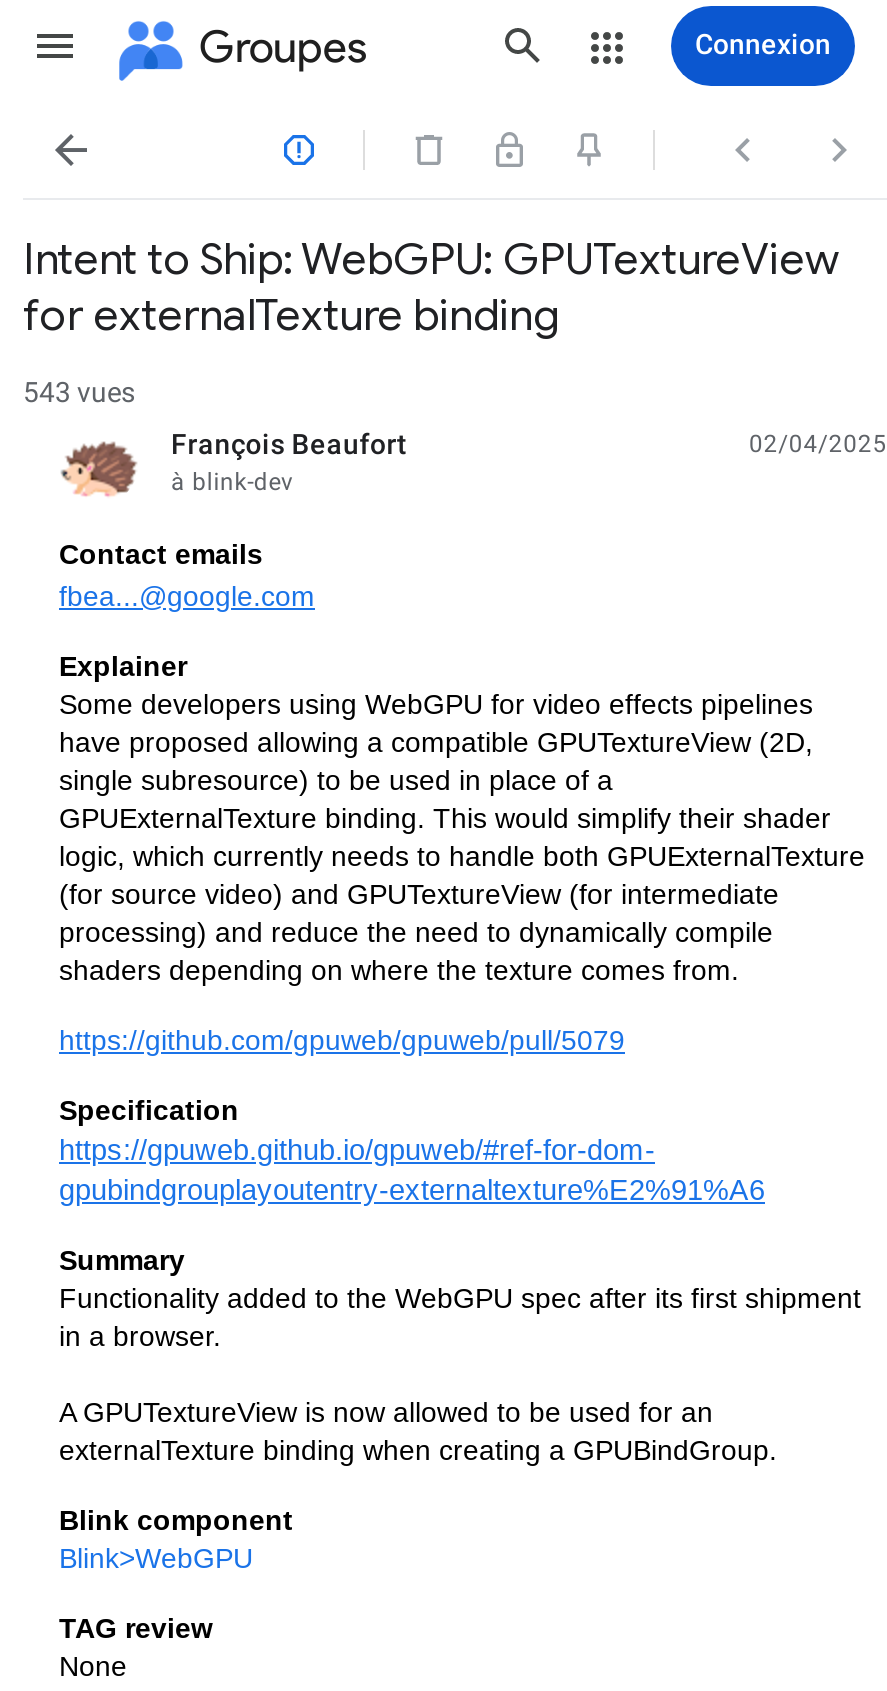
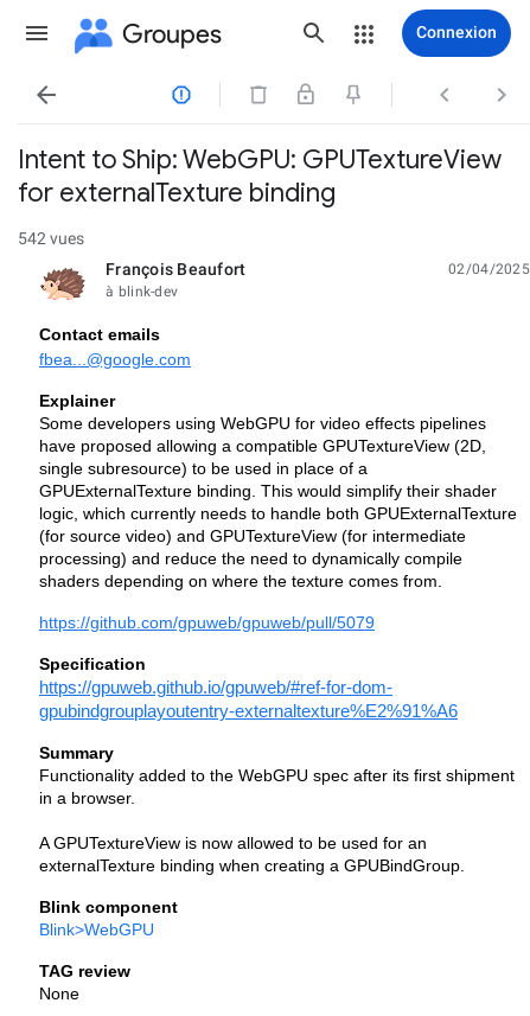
[23,376,135,408] 543 vues -> [18,229,84,248] 542 vues

